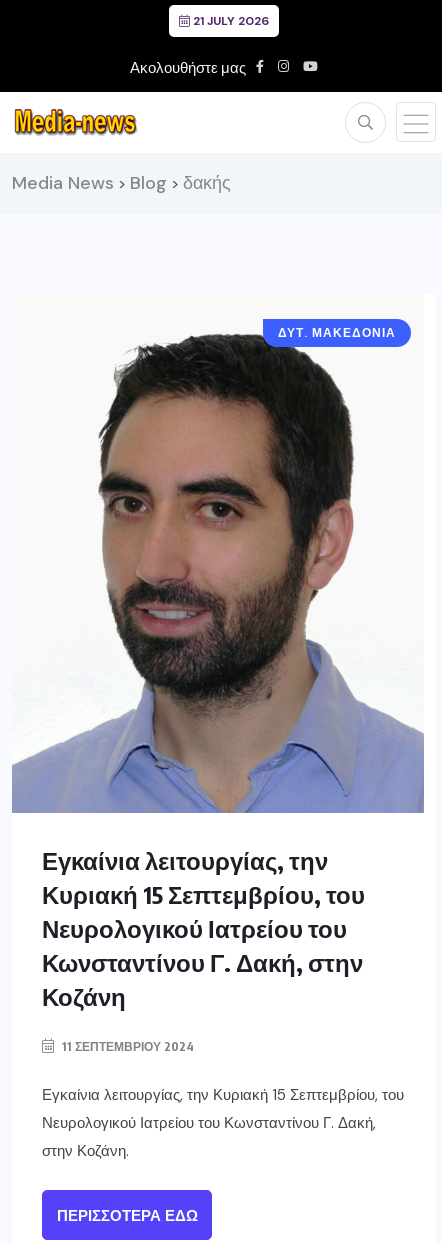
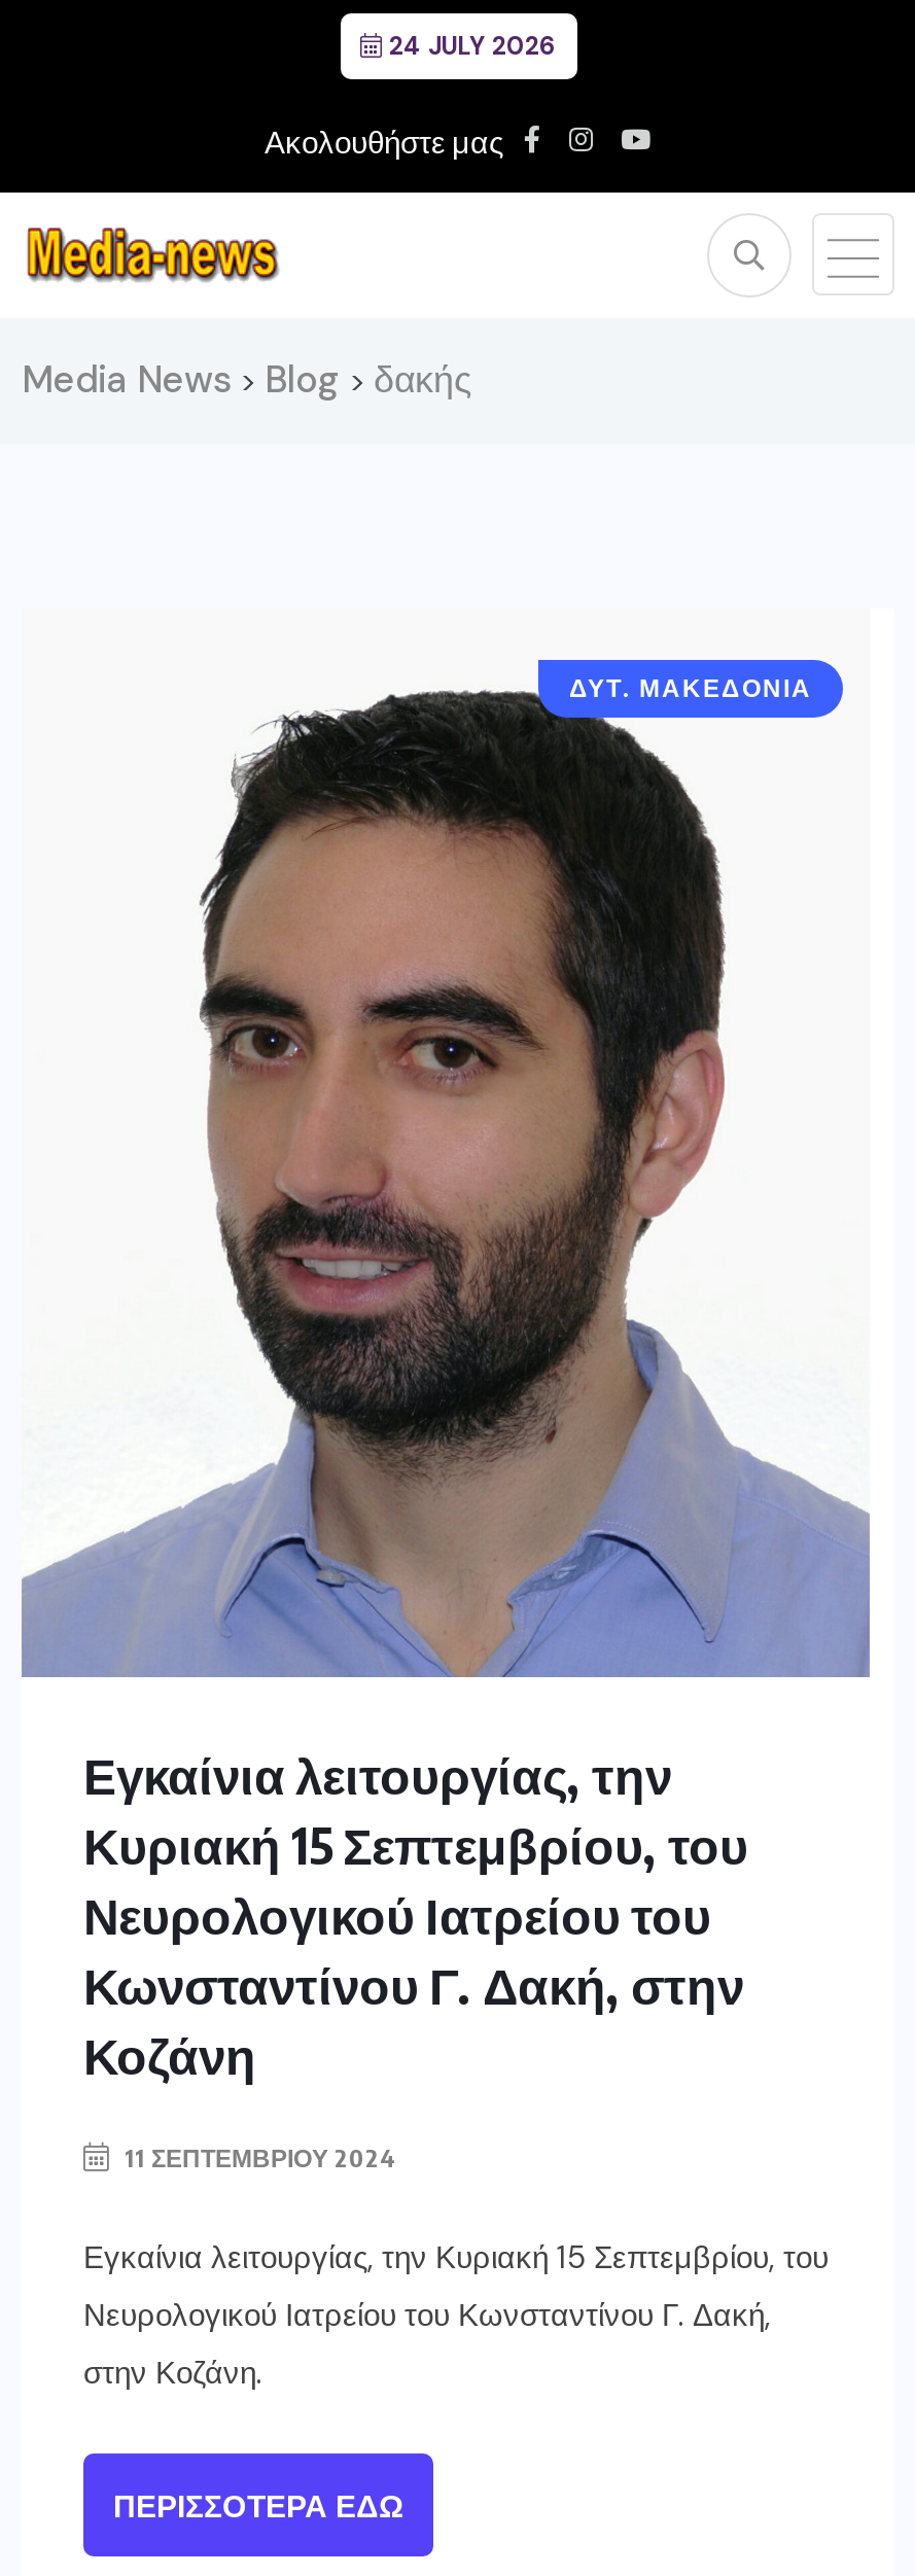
[190,13,269,29] 21 JULY 2026 -> [383,30,556,63] 24 JULY 2026

